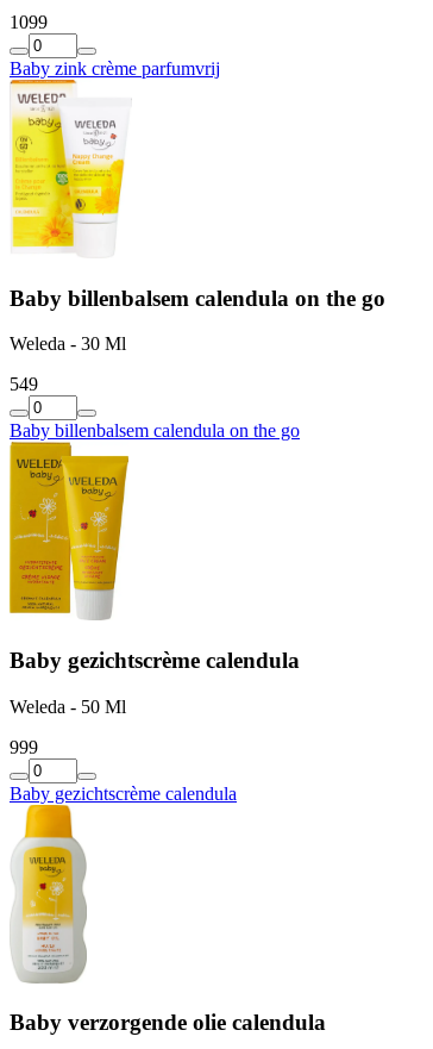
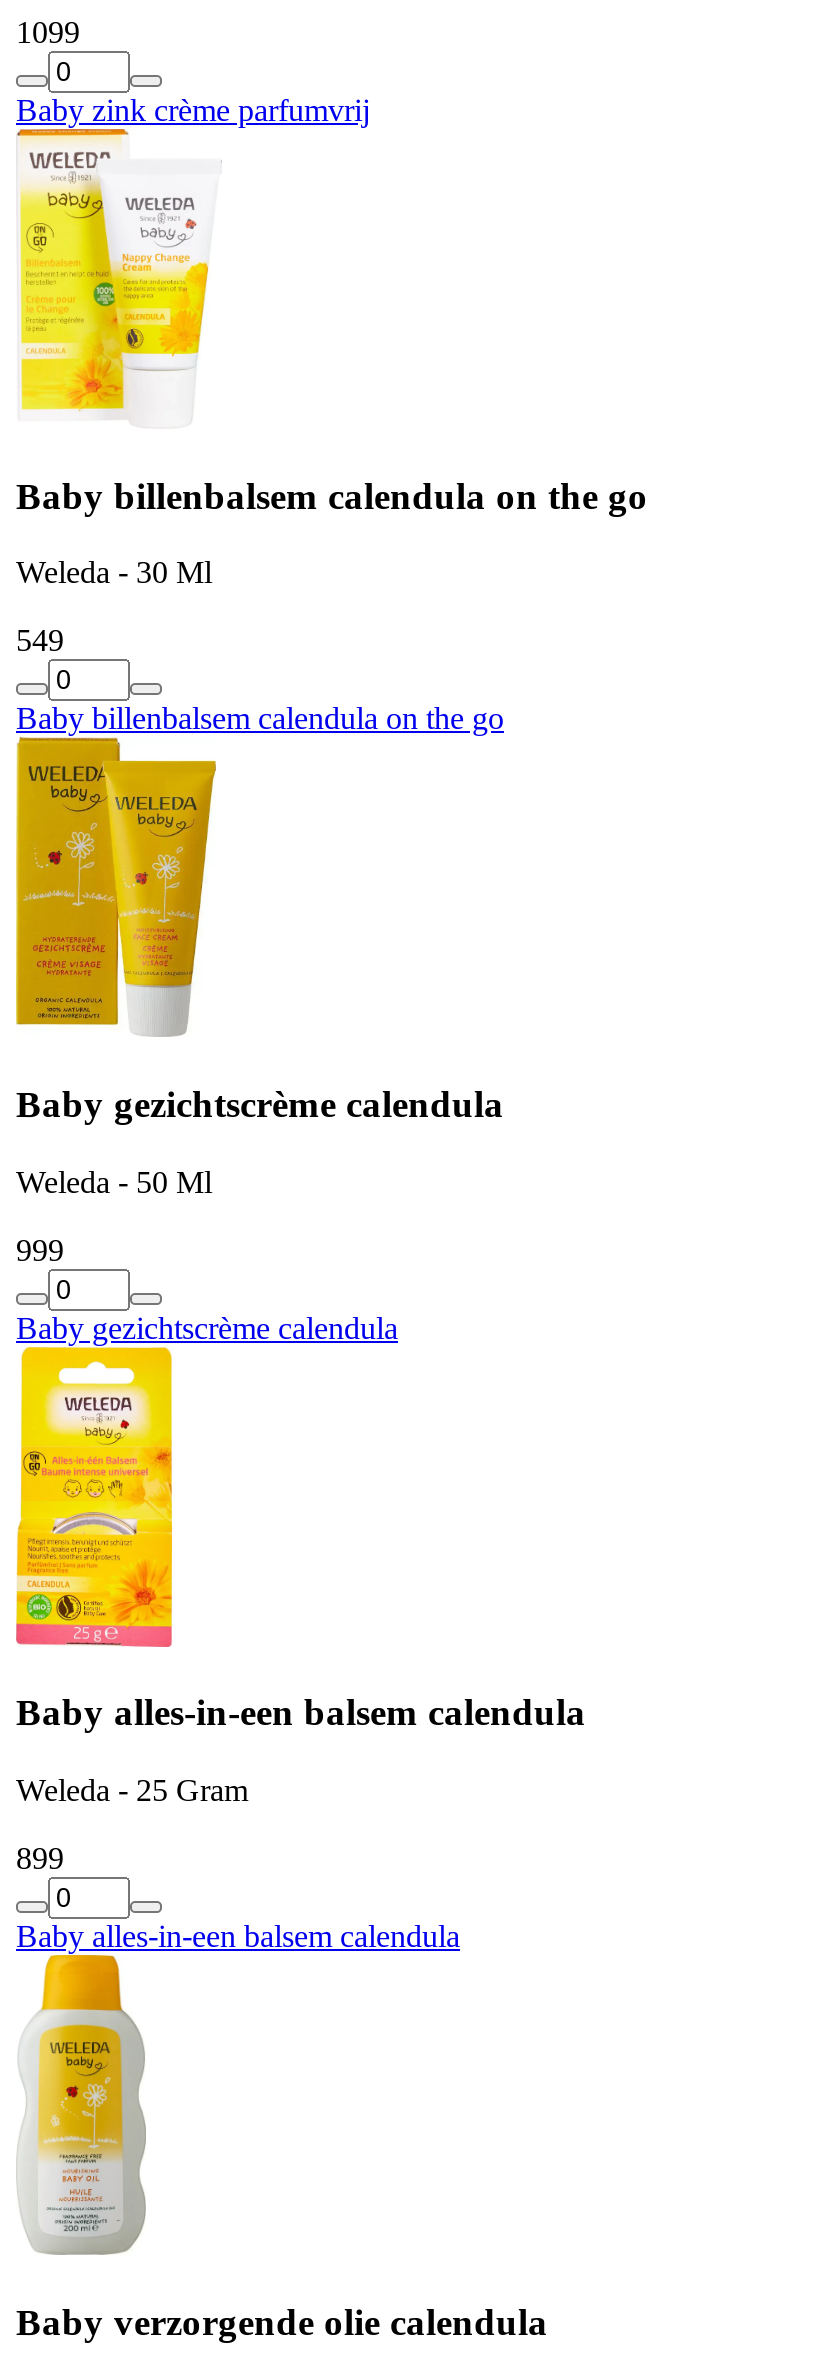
none -> [14,1349,586,1953] [image] | Baby alles-in-een balsem calendula | Weleda - 25 Gram | 899 | Baby alles-in-een balsem calendula

